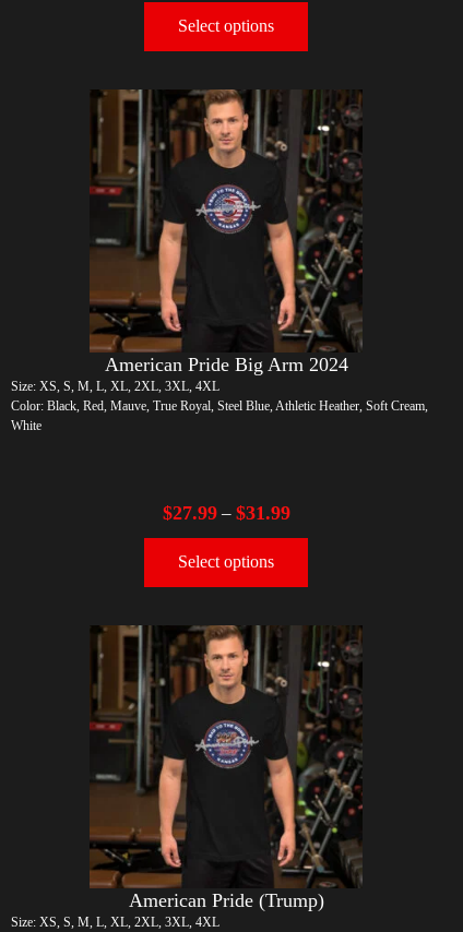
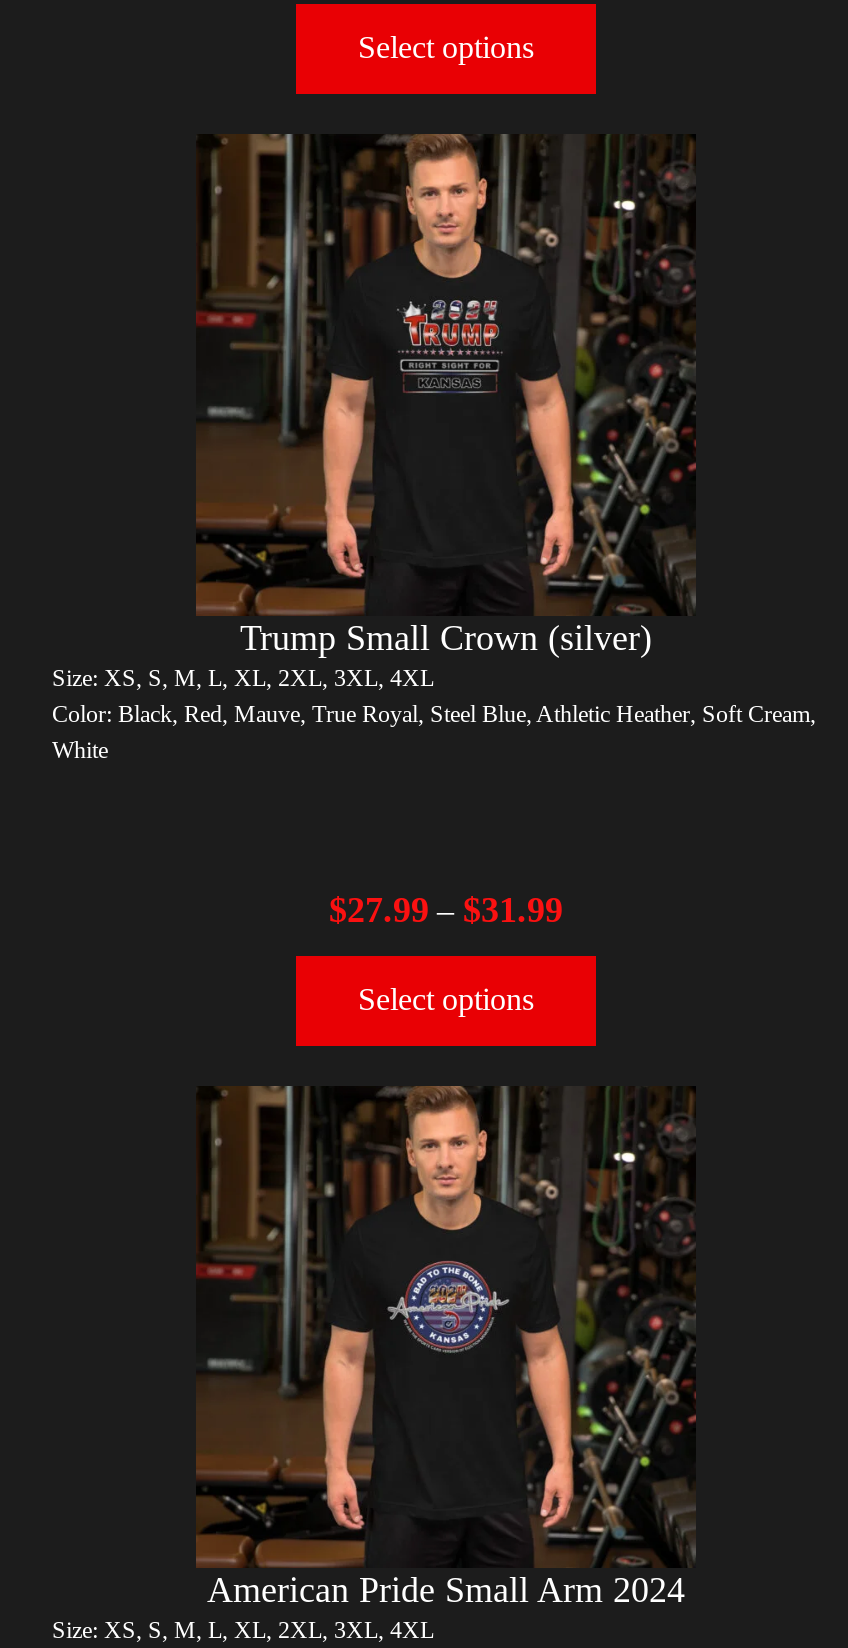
[195,180,261,235] [image] -> [400,298,500,398] [image]
[104,353,348,375] American Pride Big Arm 2024 -> [240,617,652,657] Trump Small Crown (silver)
[128,889,324,911] American Pride (Trump) -> [207,1569,685,1609] American Pride Small Arm 2024

